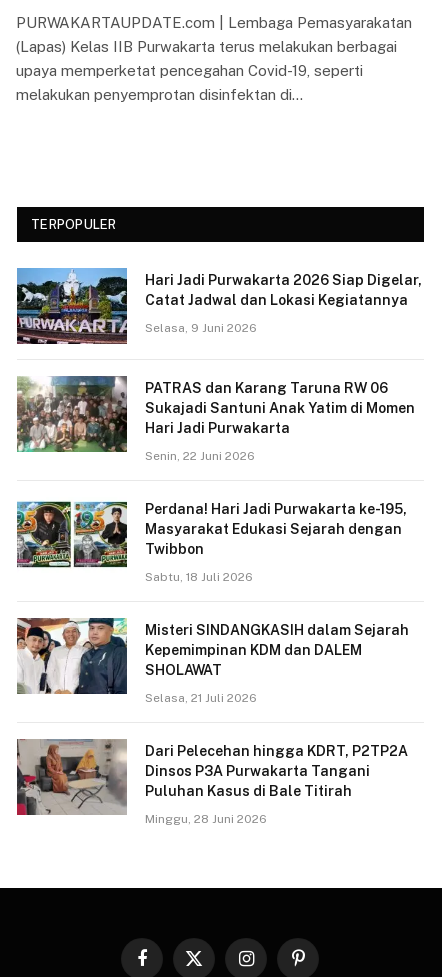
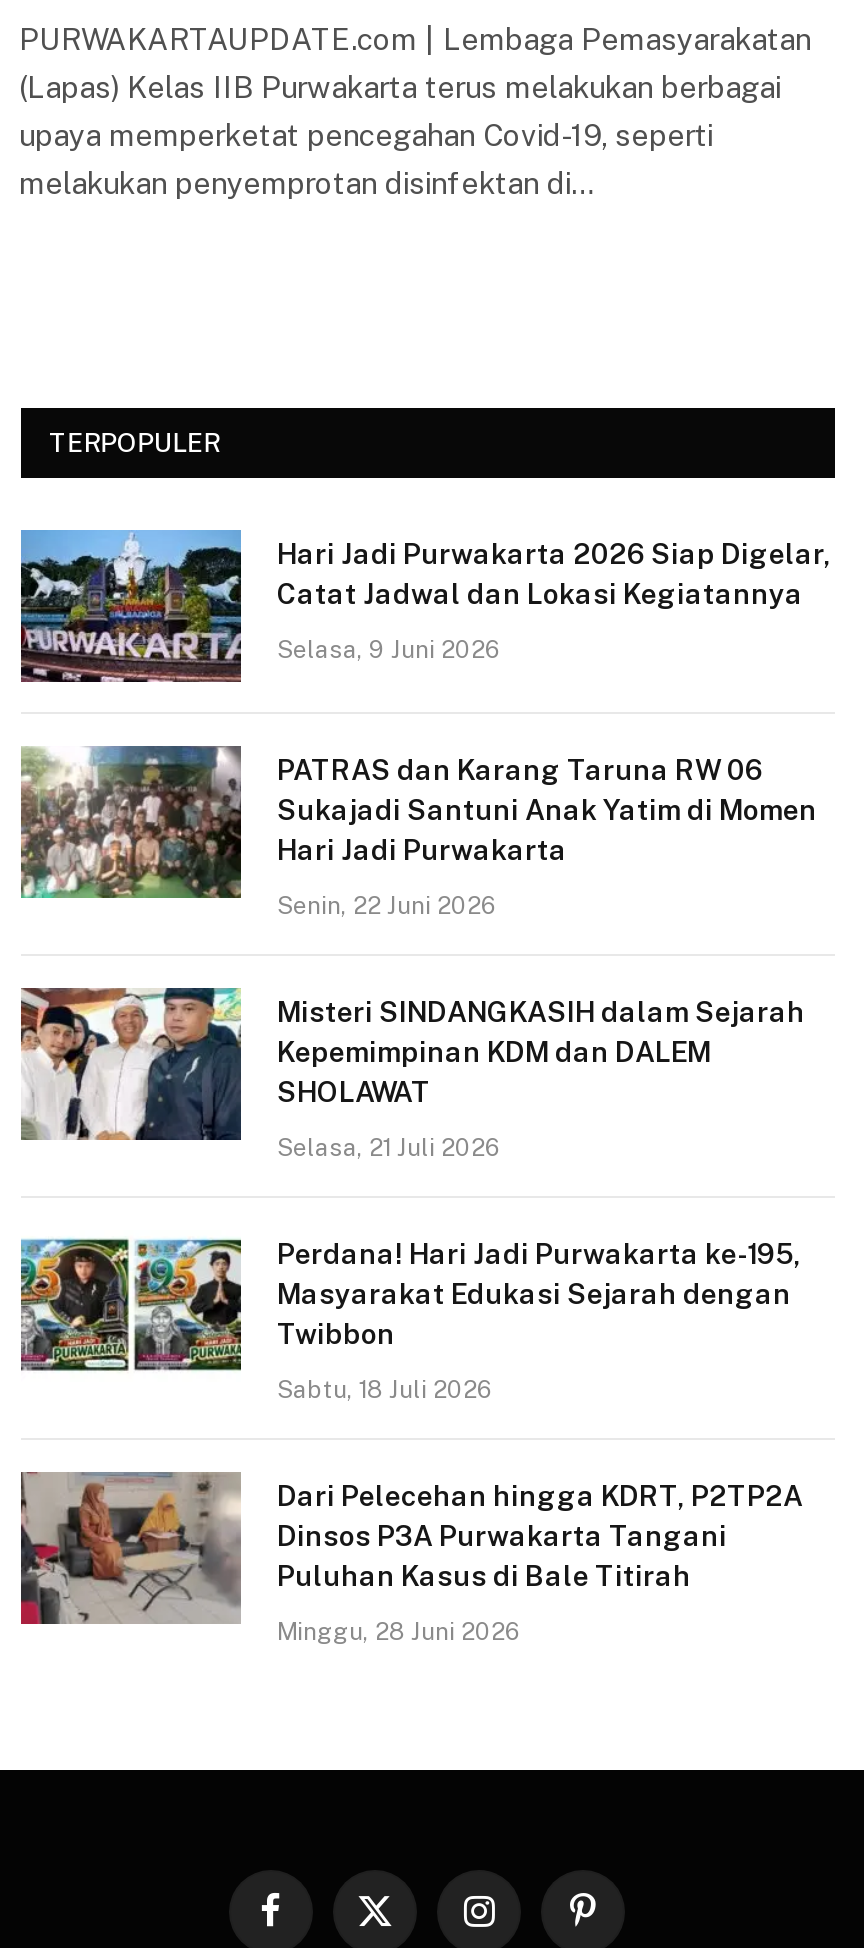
moved [15,499,407,583] -> [17,1234,801,1403]: [image] | Perdana! Hari Jadi Purwakarta ke-195, | Masyarakat Edukasi Sejarah dengan | Twibbon | Sabtu, 18 Juli 2026
moved [16,617,409,704] -> [21,986,805,1161]: [image] | Misteri SINDANGKASIH dalam Sejarah | Kepemimpinan KDM dan DALEM | SHOLAWAT | Selasa, 21 Juli 2026

